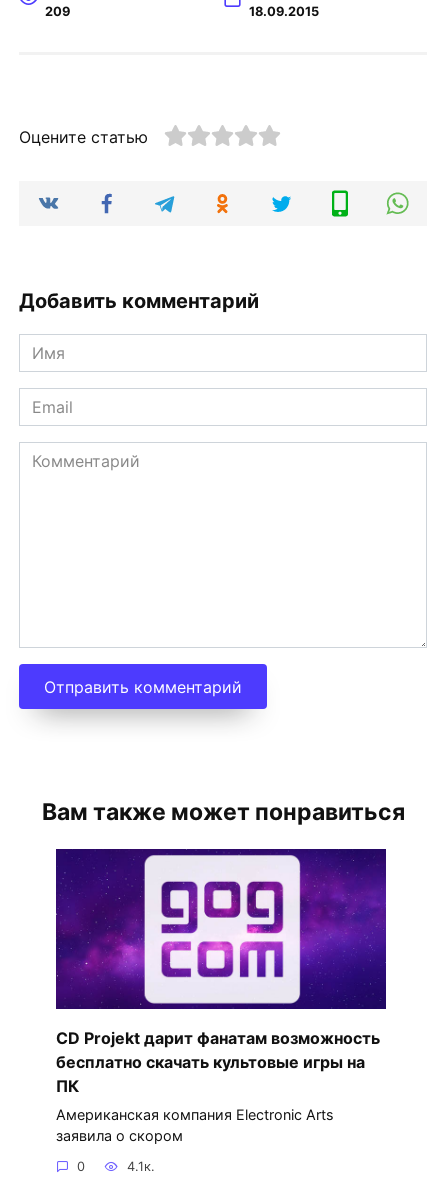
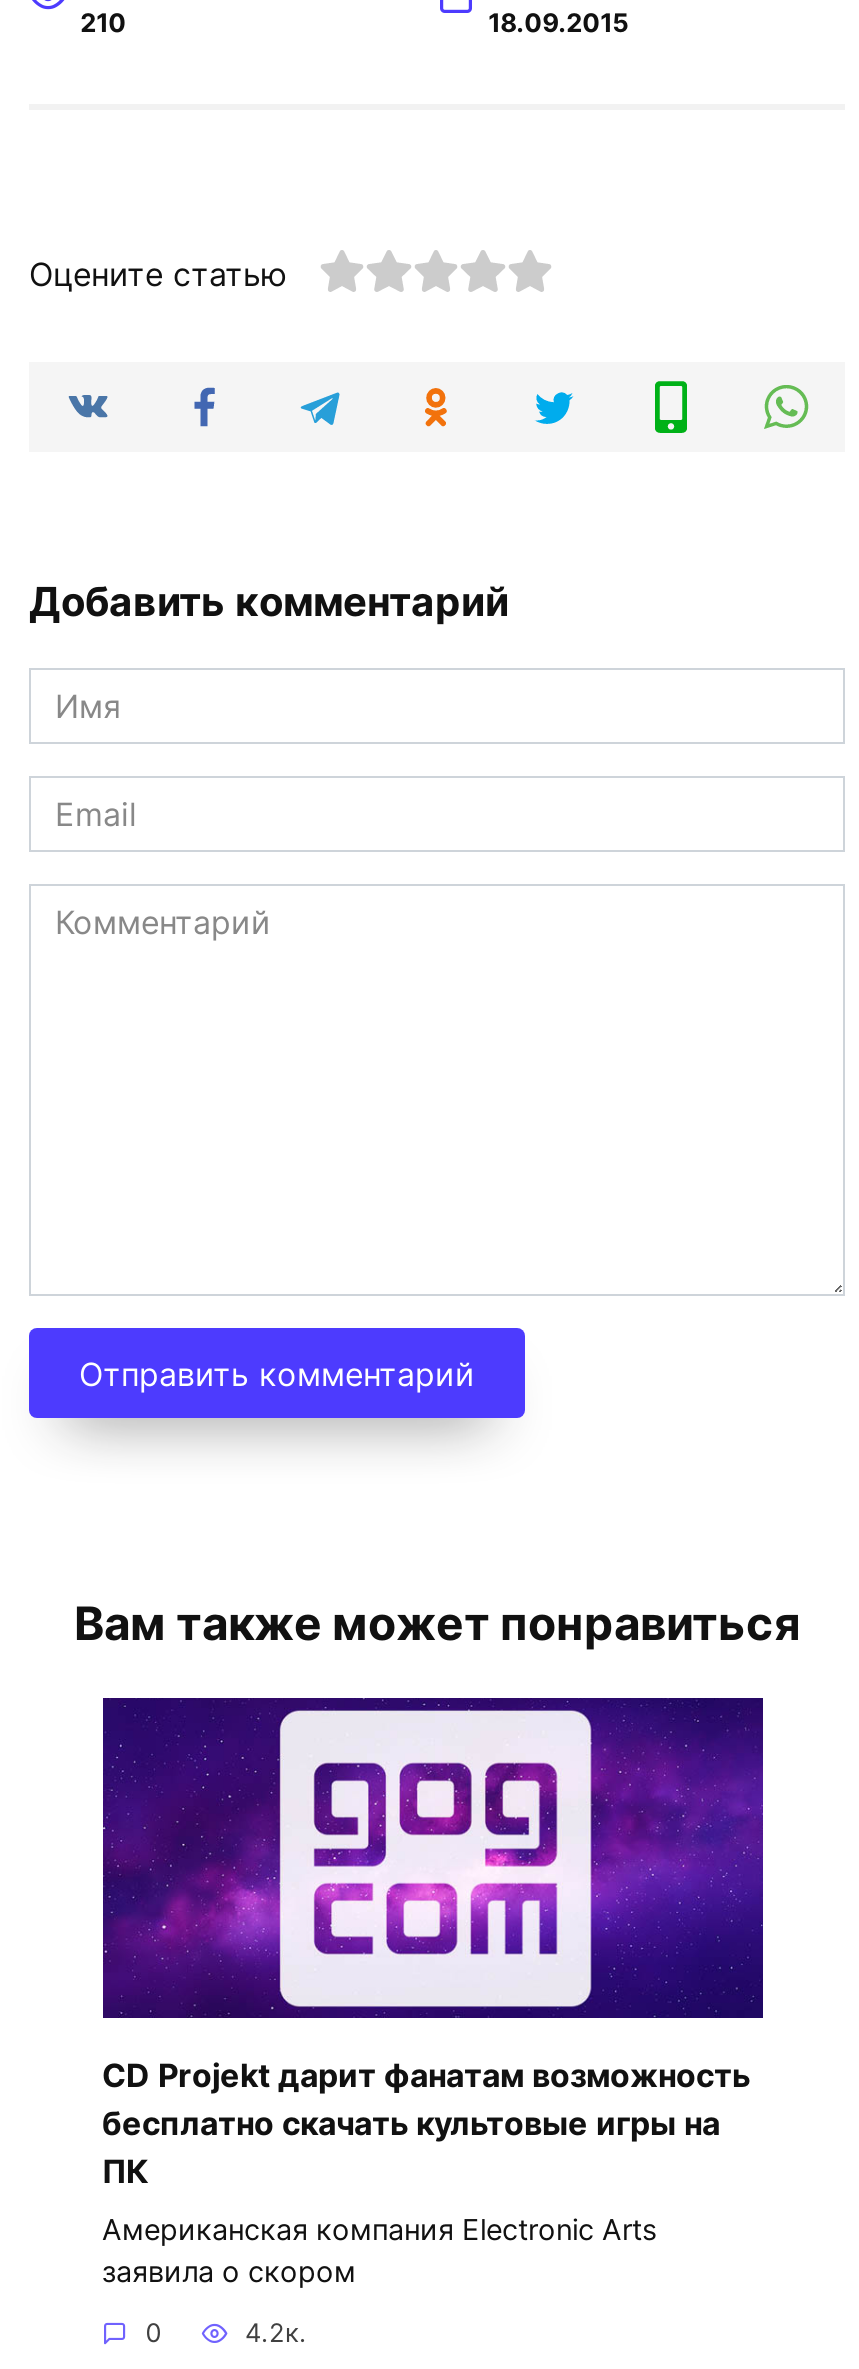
[45,4,70,19] 209 -> [80,8,126,38] 210
[127,1159,155,1174] 4.1к. -> [245,2319,307,2349] 4.2к.

